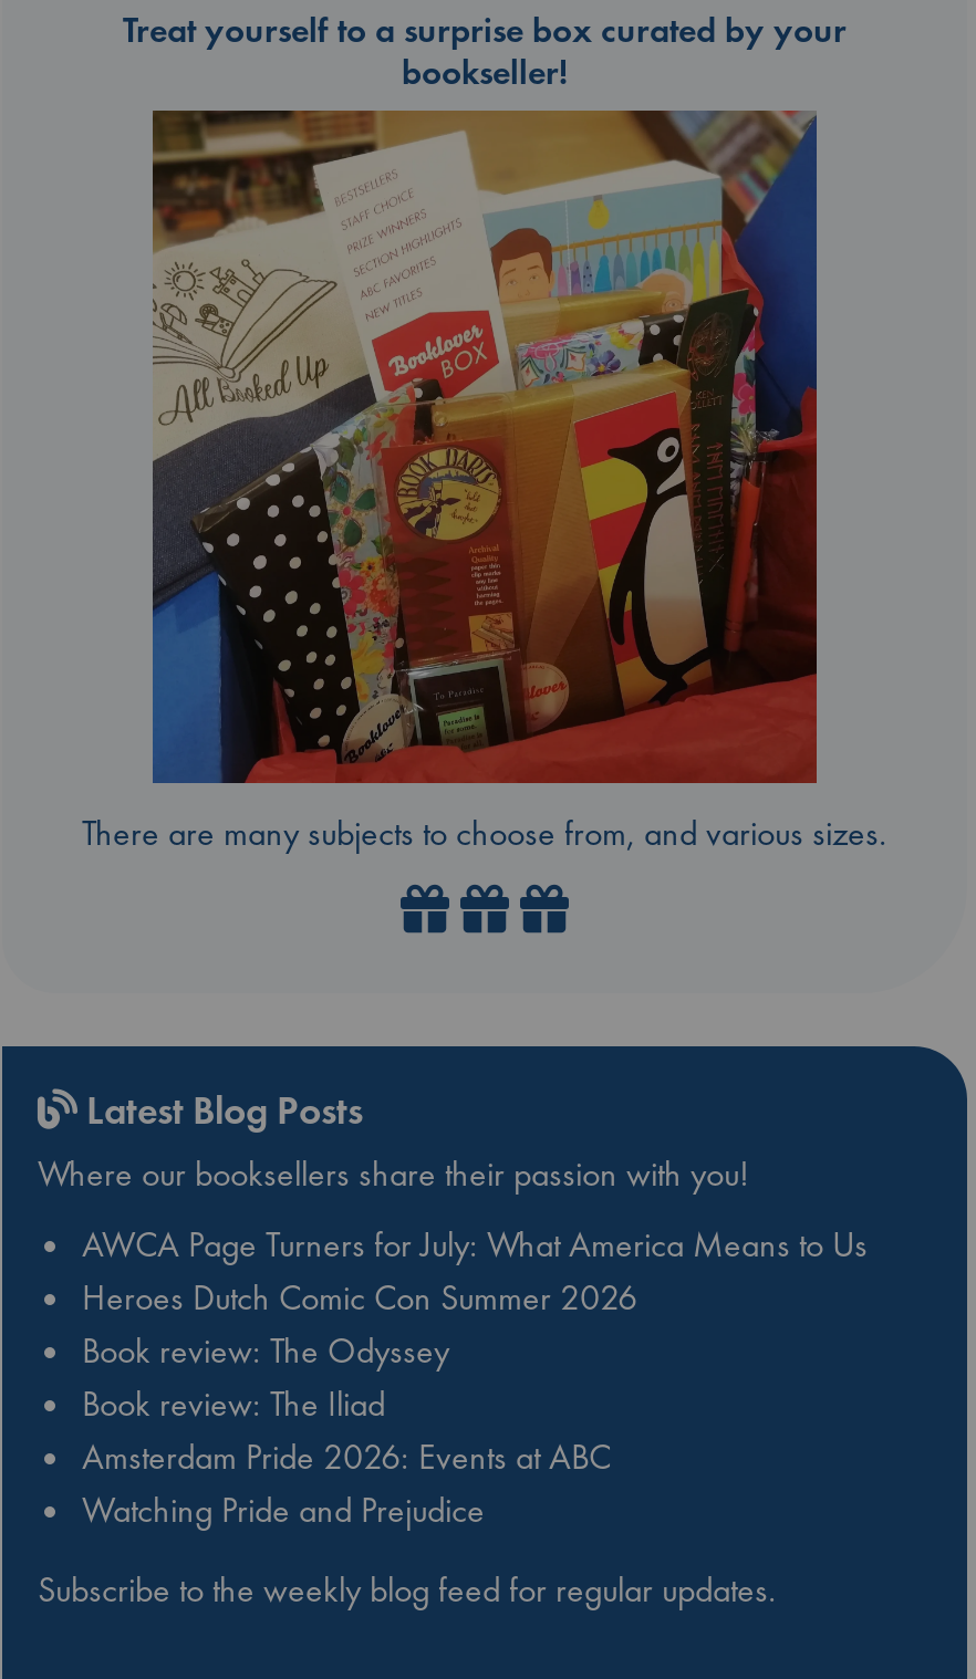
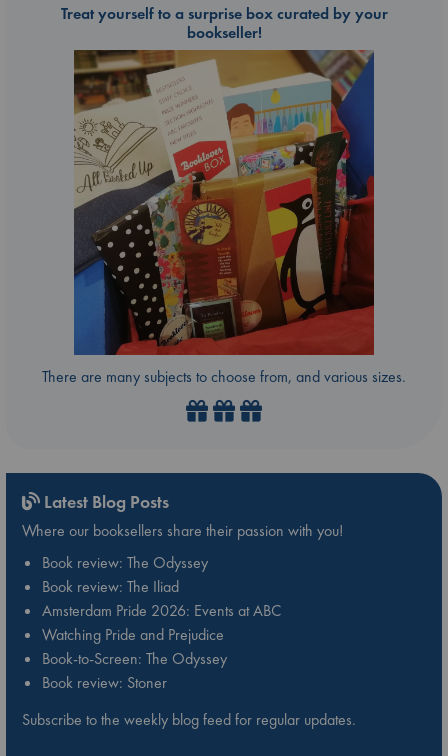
[82,1220,868,1320] AWCA Page Turners for July: What America Means to Us | Heroes Dutch Comic Con Summer 2026 -> none
moved [82,1327,611,1532] -> [42,552,281,645]: Book review: The Odyssey | Book review: The Iliad | Amsterdam Pride 2026: Events at ABC | Watching Pride and Prejudice
none -> [42,648,227,693] Book-to-Screen: The Odyssey | Book review: Stoner

